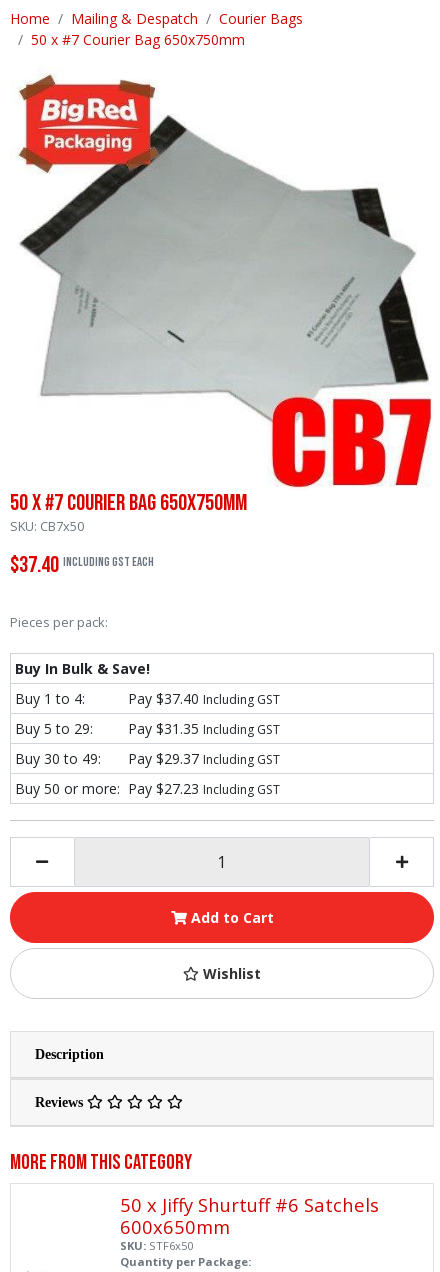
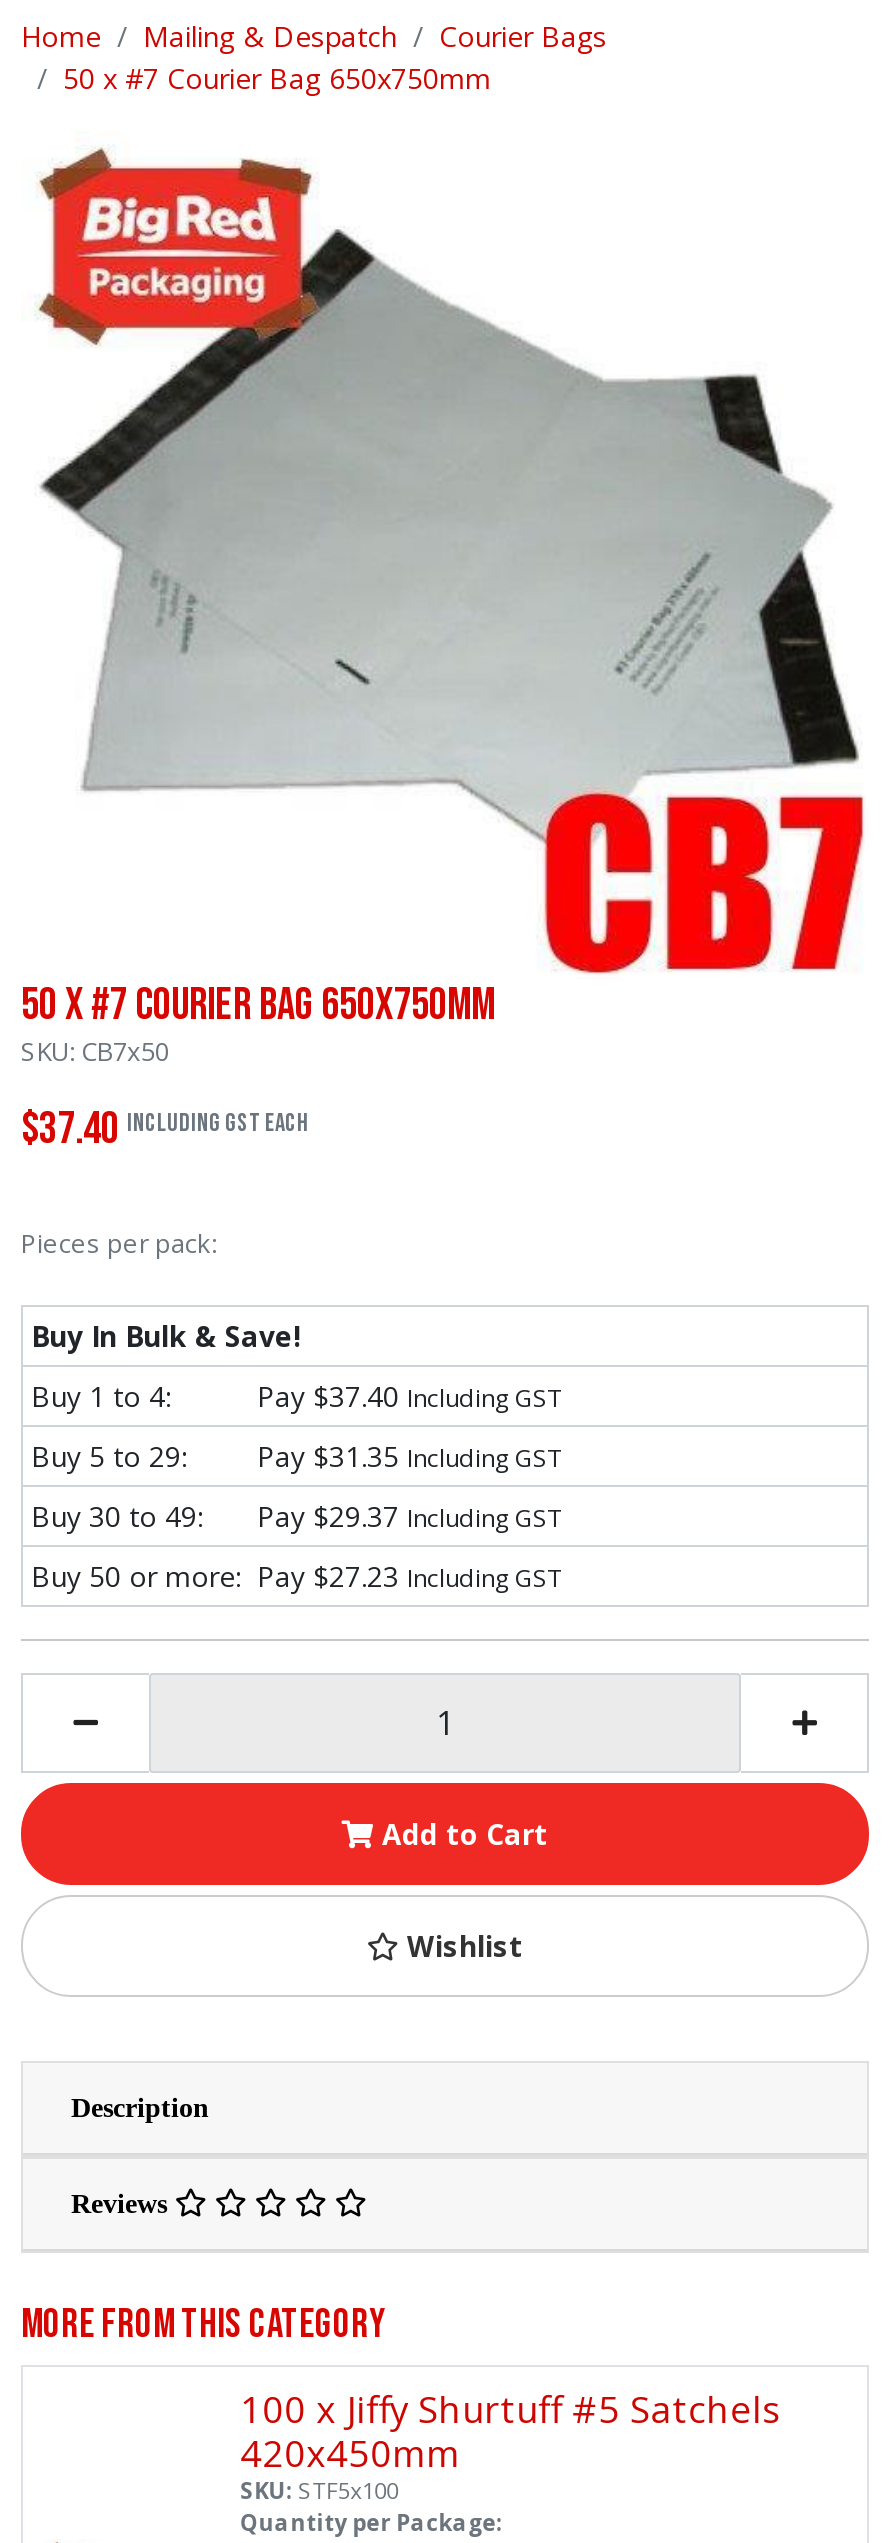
[120,1192,379,1253] 50 x Jiffy Shurtuff #6 Satchels | 600x650mm | SKU: STF6x50 -> [240,2382,780,2504] 100 x Jiffy Shurtuff #5 Satchels | 420x450mm | SKU: STF5x100

